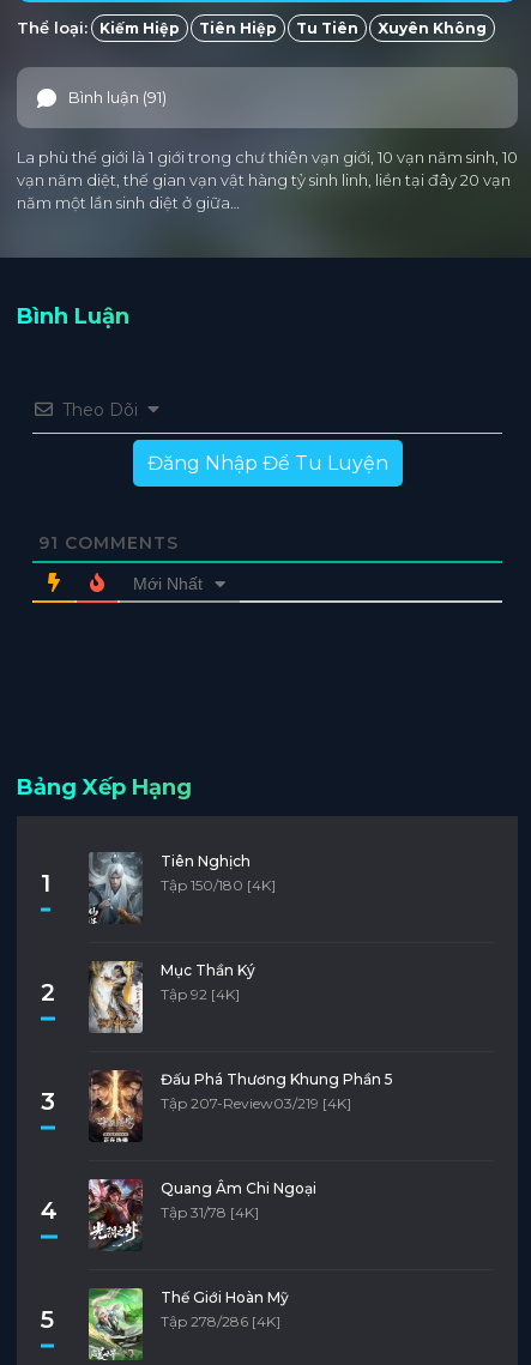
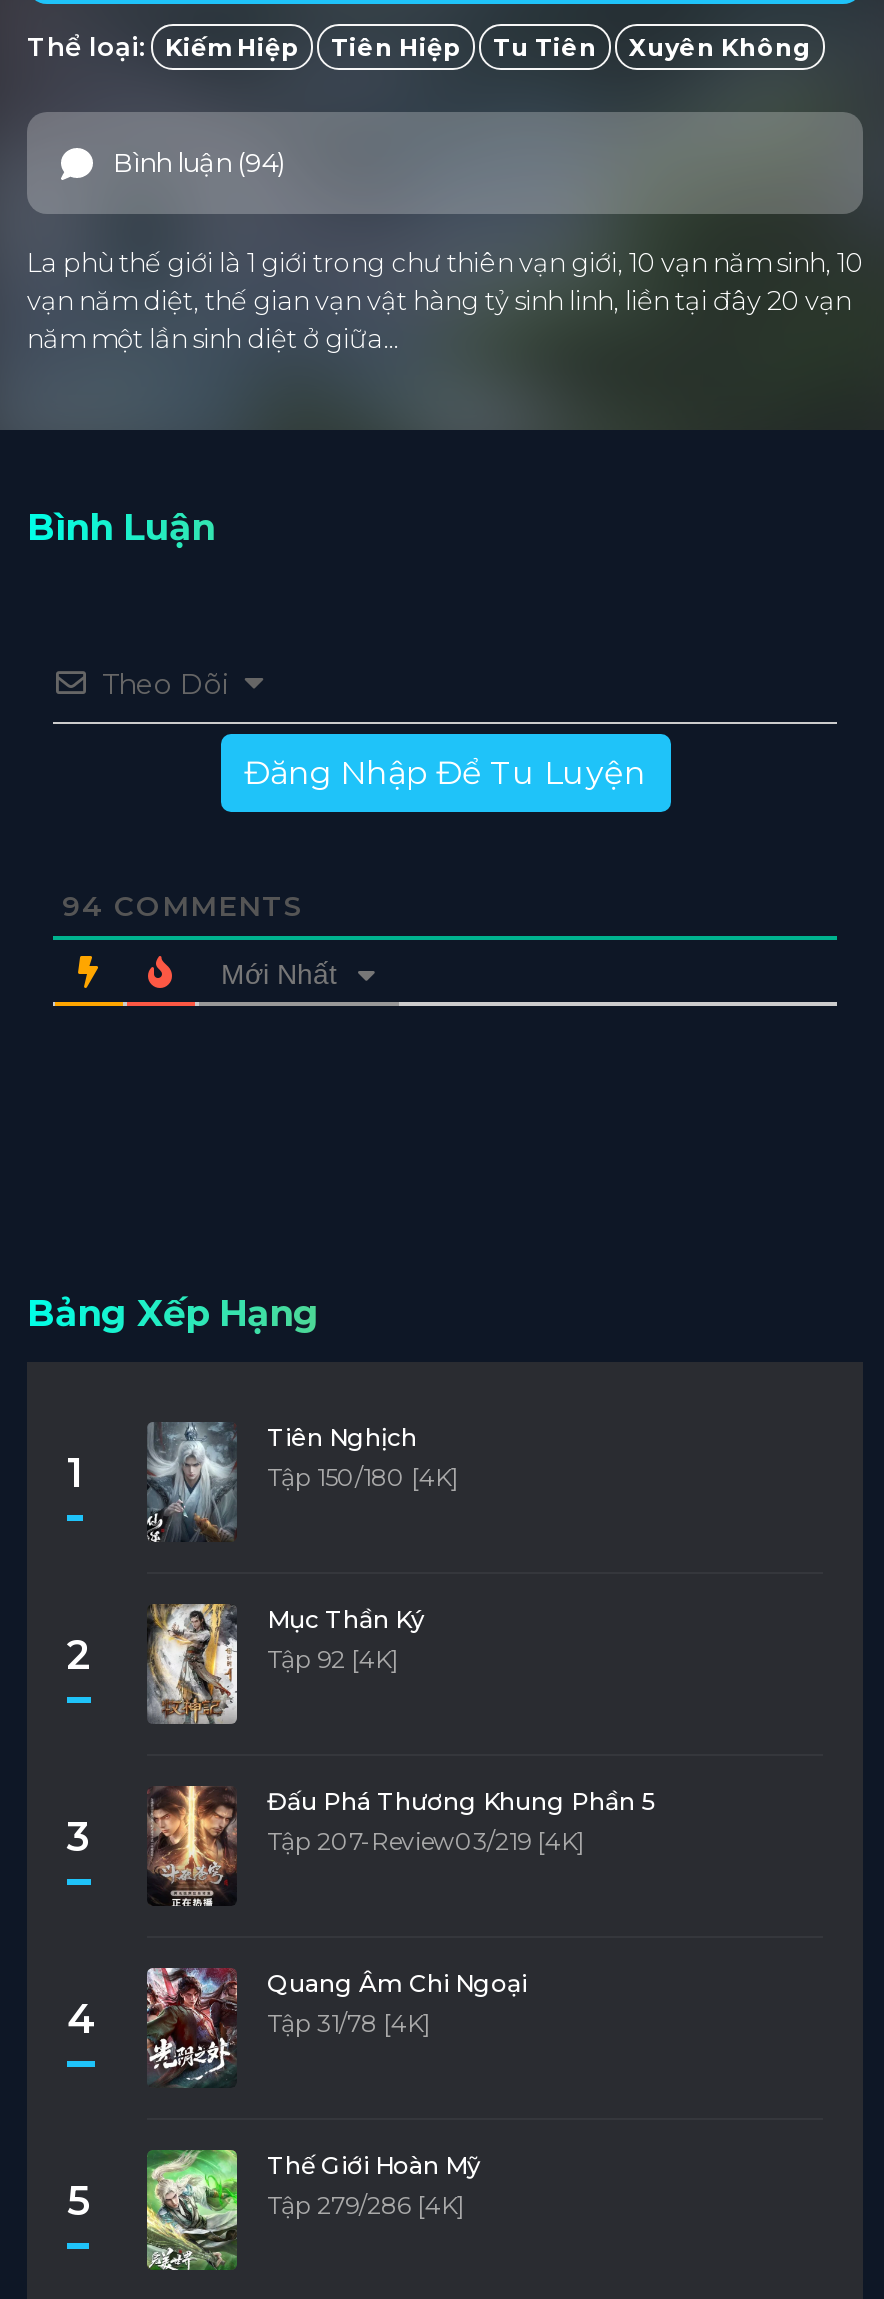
[68,87,167,106] Bình luận (91) -> [113,146,285,178] Bình luận (94)
[38,532,178,553] 91 COMMENTS -> [62,887,304,923] 94 COMMENTS
[161,1312,280,1330] Tập 278/286 [4K] -> [267,2189,465,2219] Tập 279/286 [4K]

